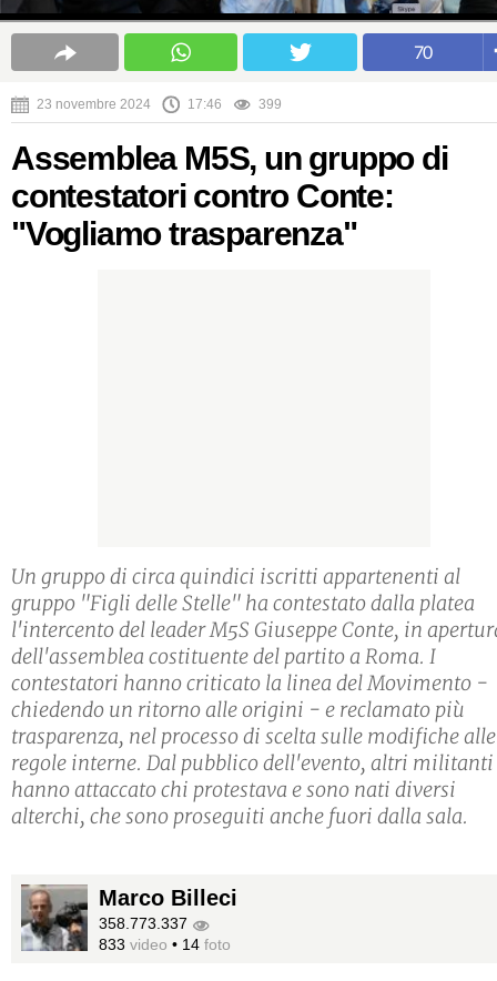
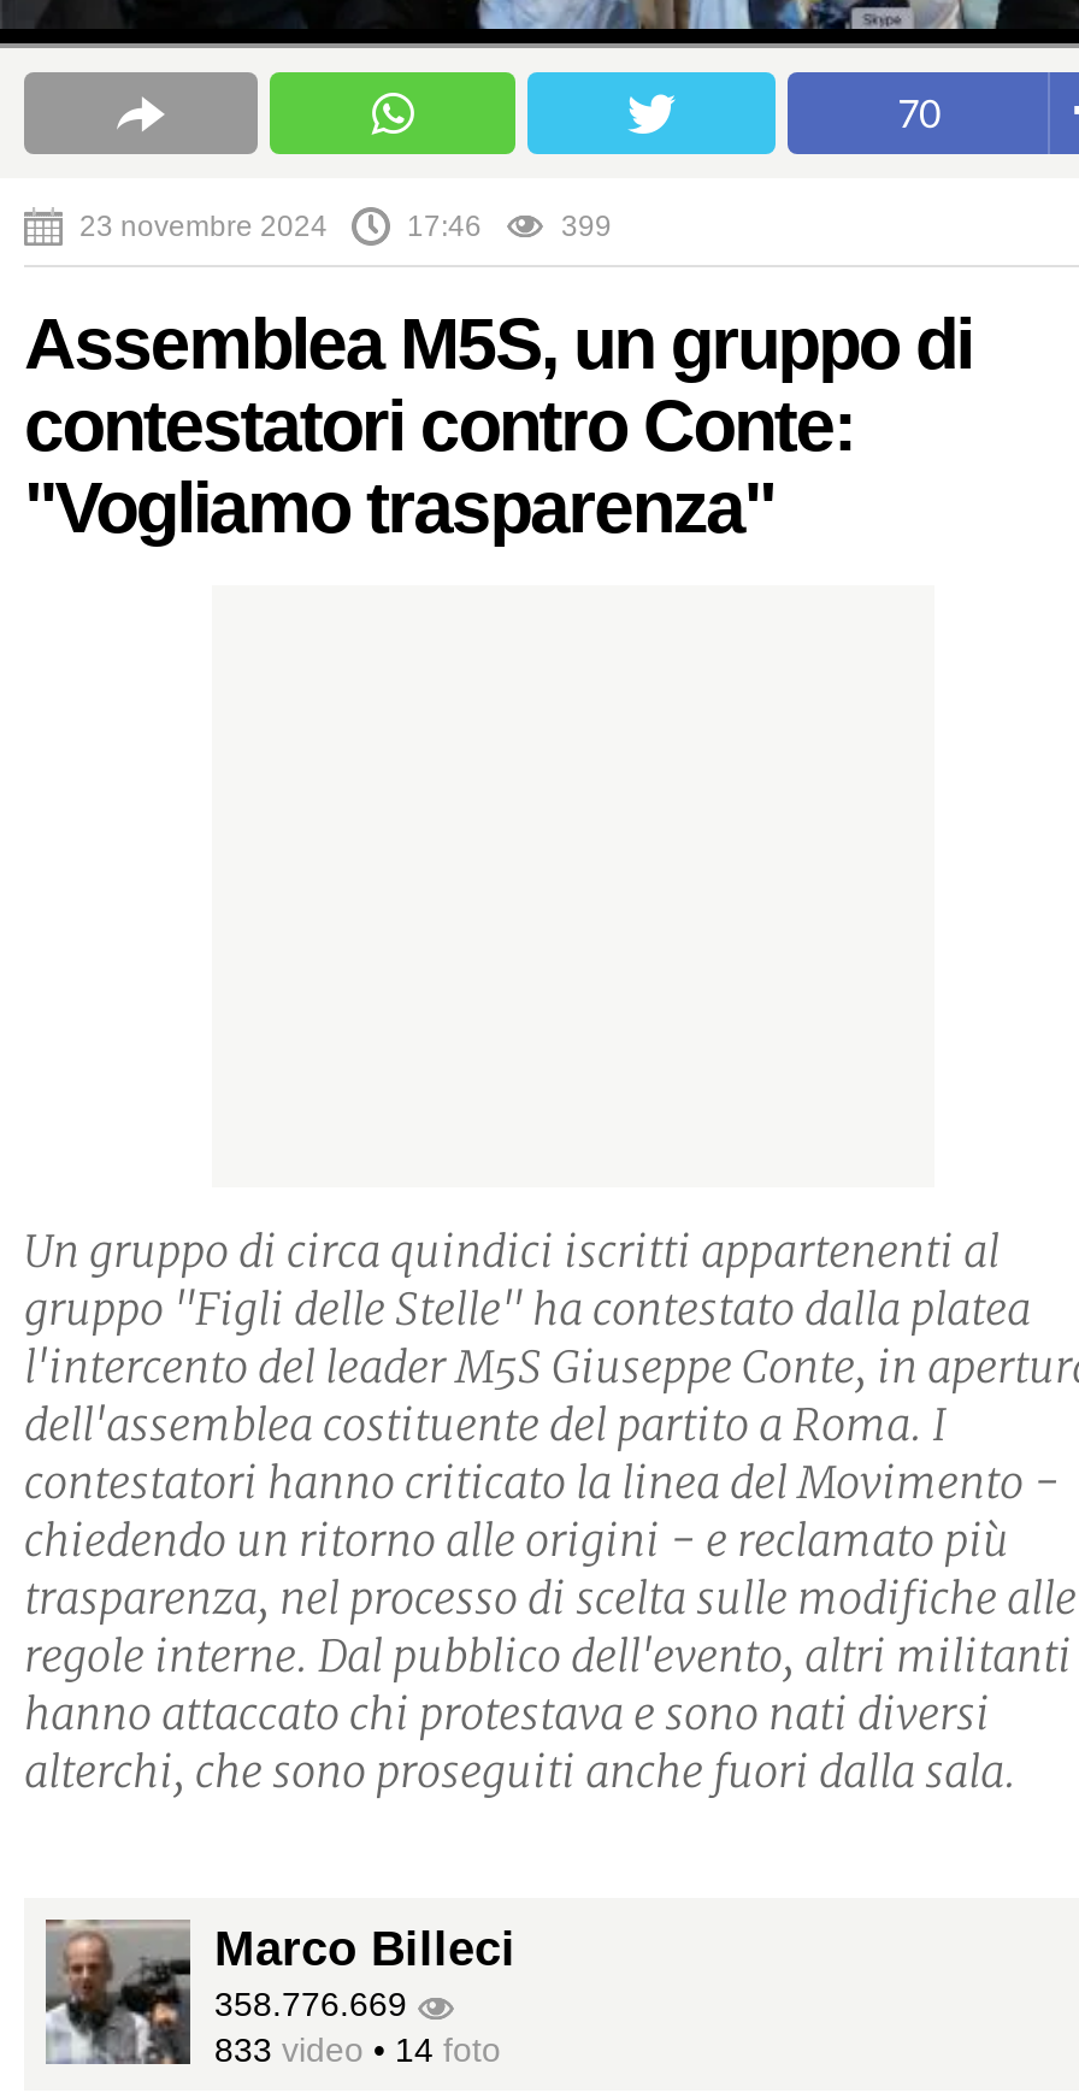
[99,915,187,933] 358.773.337 -> [214,1985,407,2024] 358.776.669

